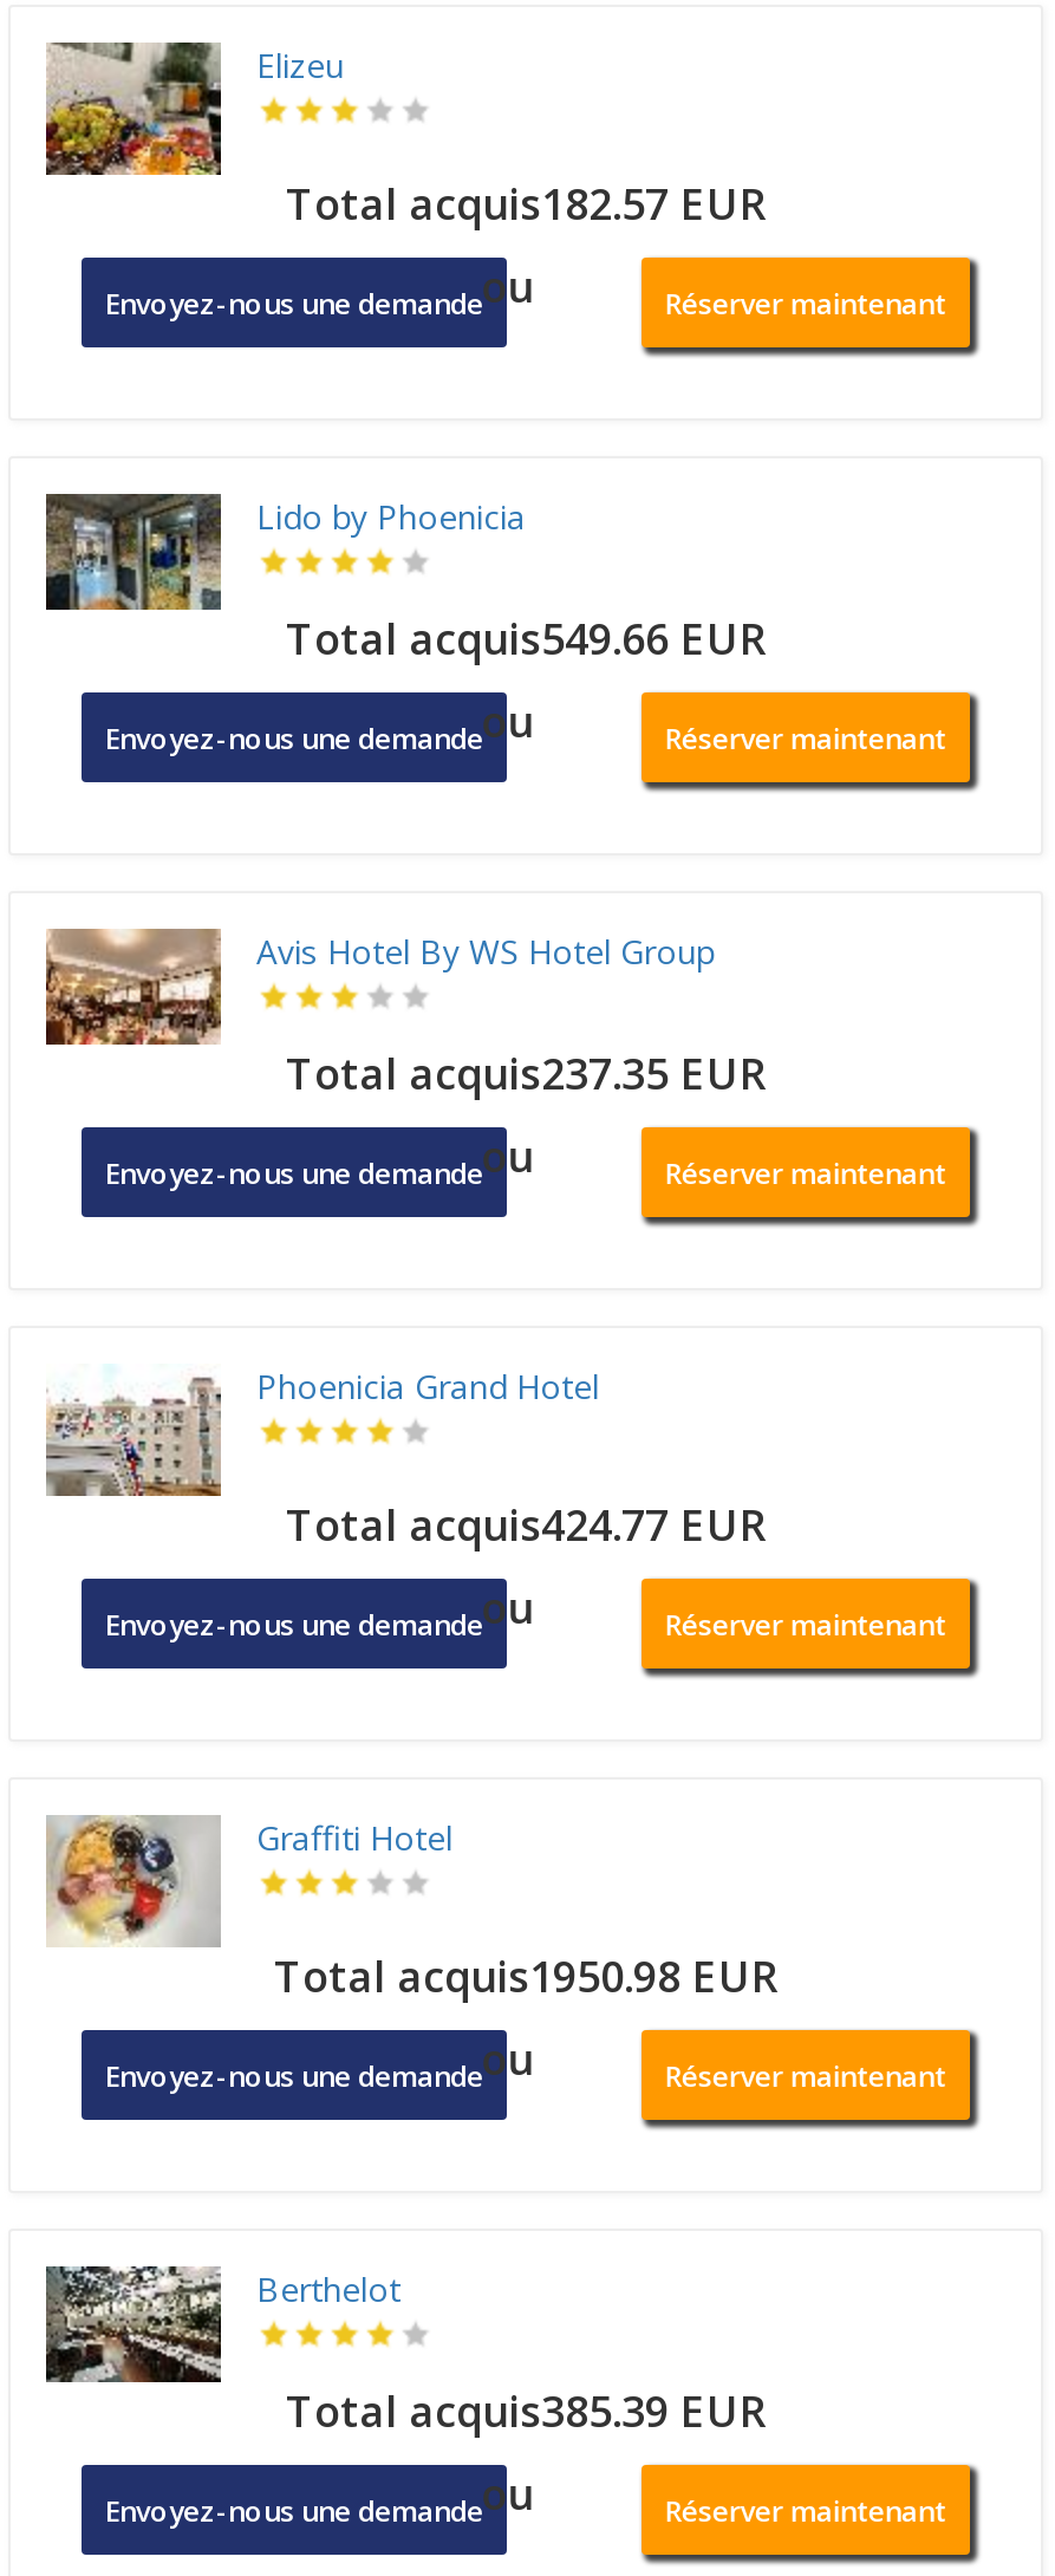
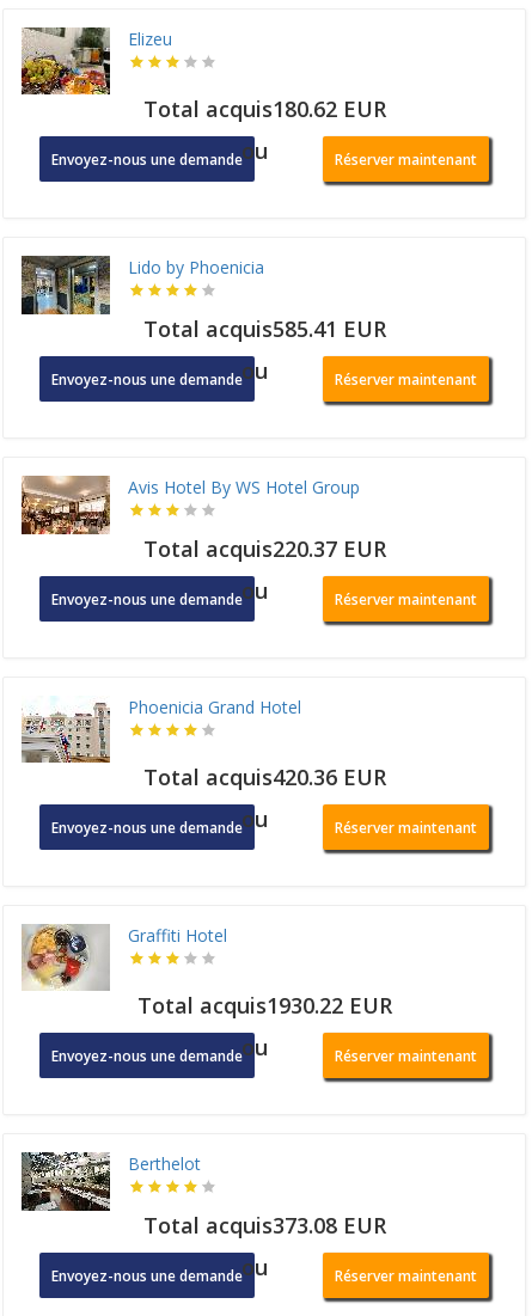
[286,175,766,231] Total acquis182.57 EUR -> [143,94,386,123] Total acquis180.62 EUR
[286,609,766,666] Total acquis549.66 EUR -> [143,314,386,343] Total acquis585.41 EUR
[286,1044,766,1101] Total acquis237.35 EUR -> [143,534,386,563] Total acquis220.37 EUR
[286,1496,766,1552] Total acquis424.77 EUR -> [143,762,386,791] Total acquis420.36 EUR
[274,1947,777,2004] Total acquis1950.98 EUR -> [137,991,392,1019] Total acquis1930.22 EUR
[286,2382,766,2439] Total acquis385.39 EUR -> [143,1211,386,1239] Total acquis373.08 EUR

